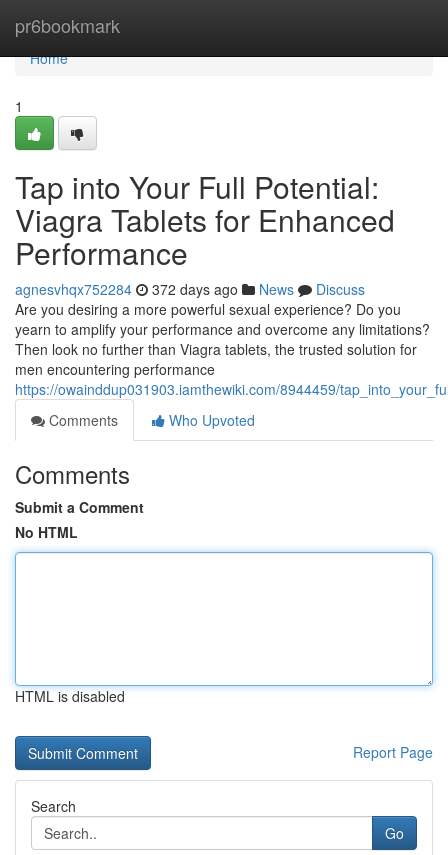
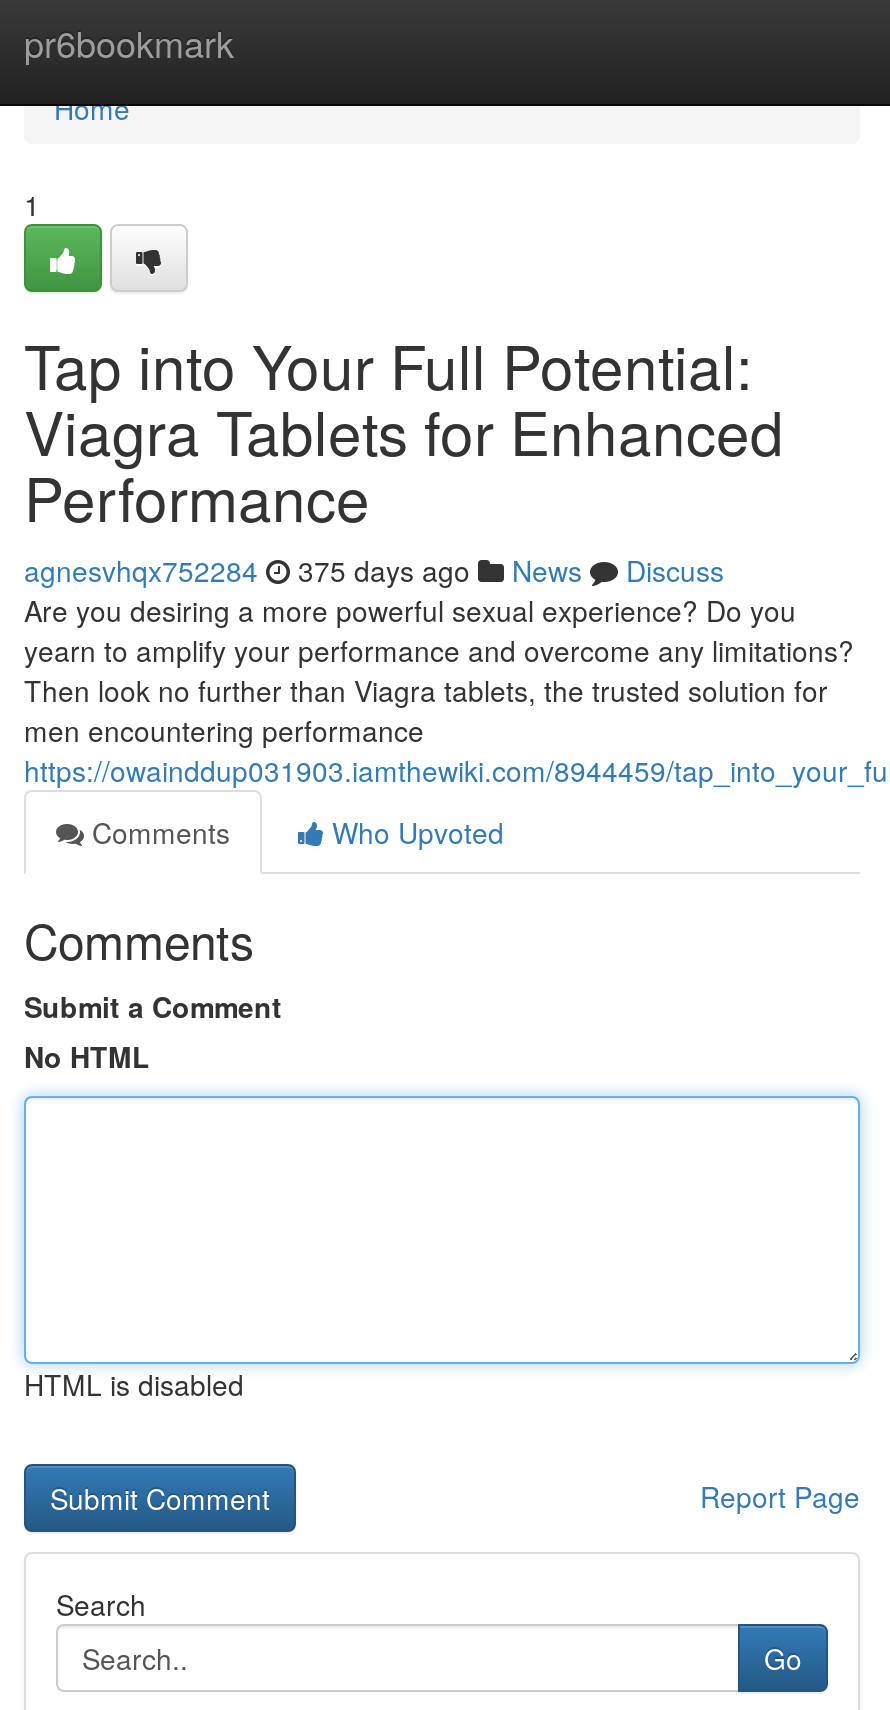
[15,279,365,299] agnesvhqx752284 372 days ago News Discuss -> [24,550,724,590] agnesvhqx752284 375 days ago News Discuss

